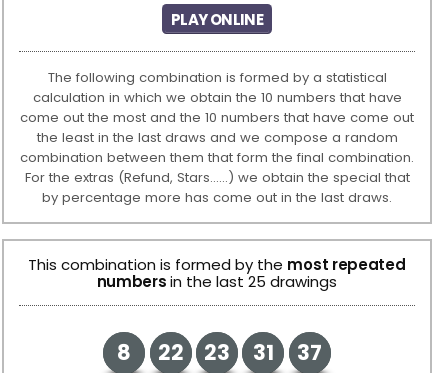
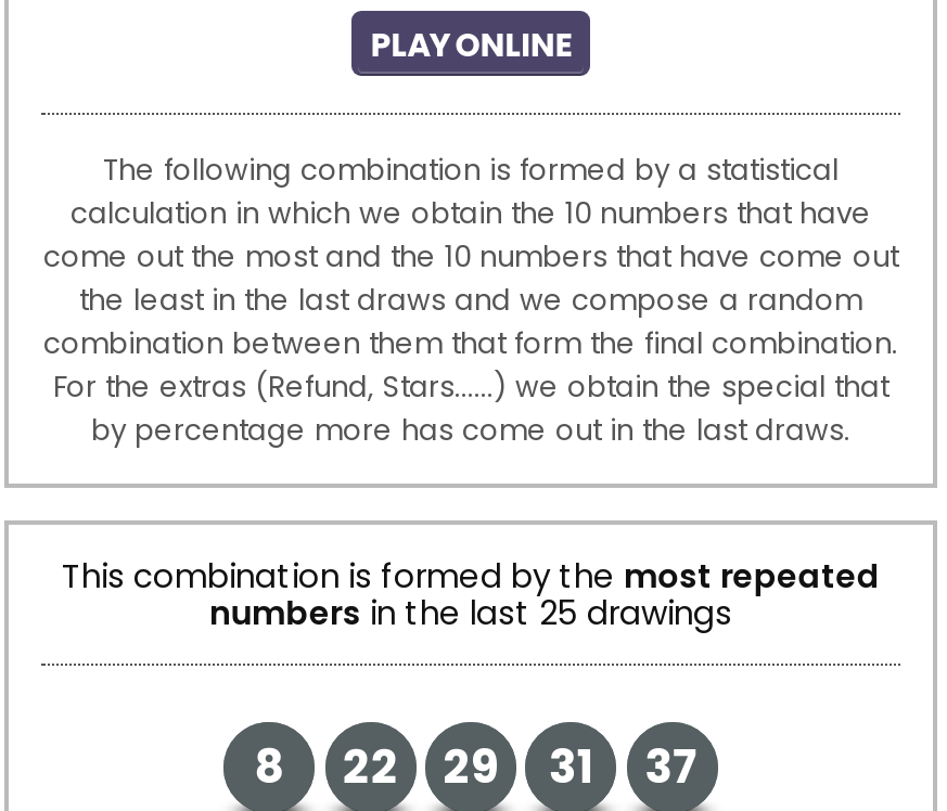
[117,338,322,367] 8 22 23 31 37 -> [255,736,699,799] 8 22 29 31 37

